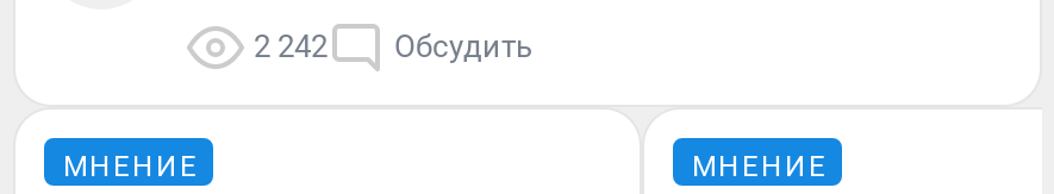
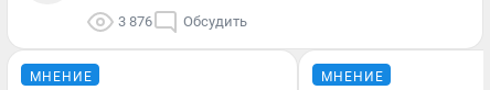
[254,28,532,64] 2 242 Обсудить -> [118,13,247,29] 3 876 Обсудить

